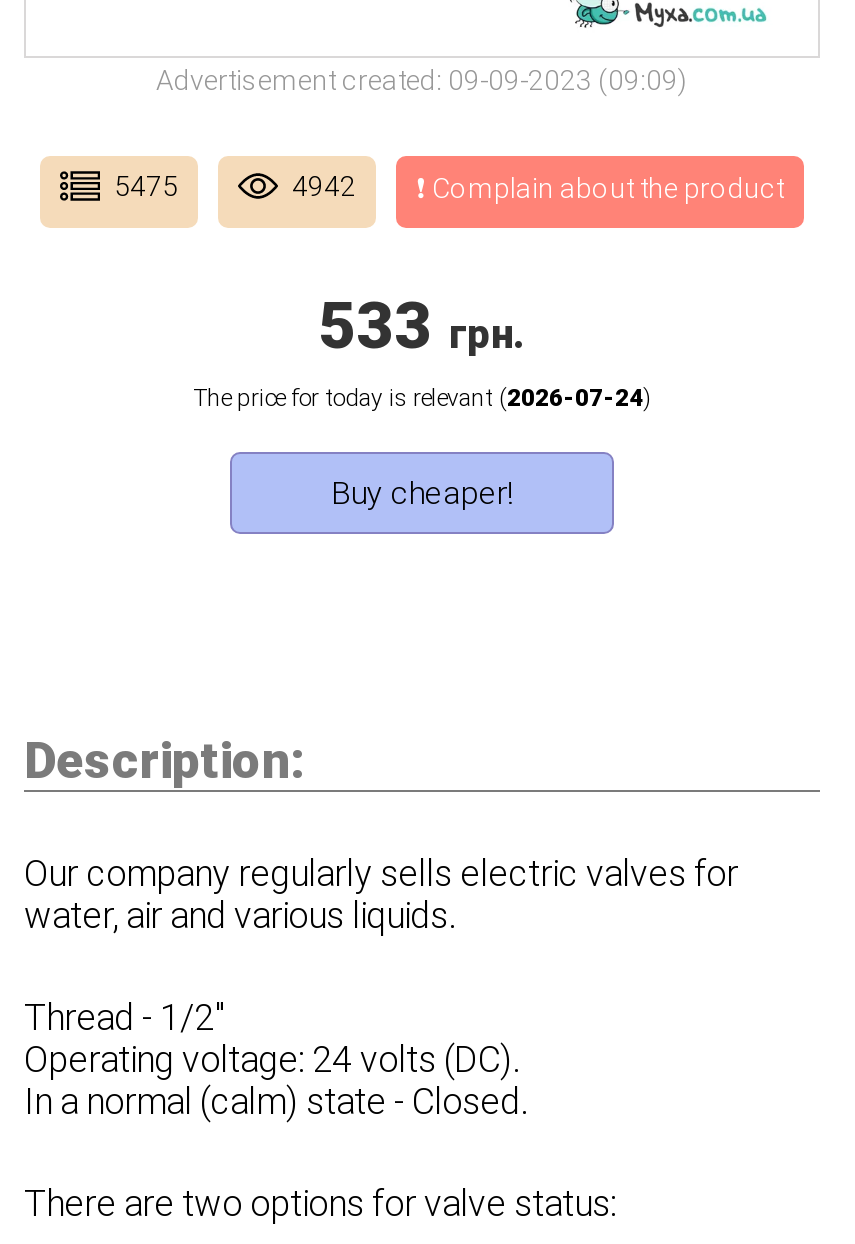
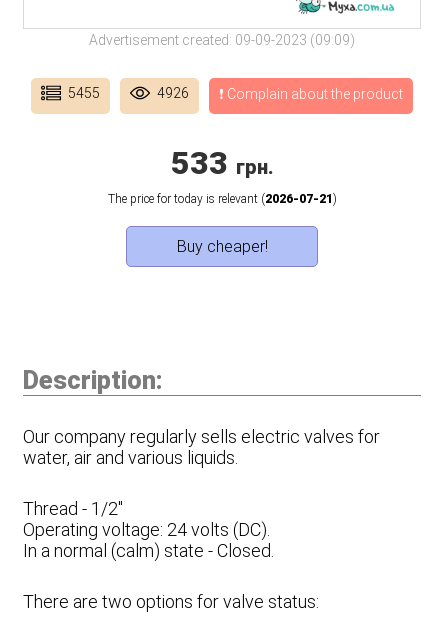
[114,169,178,201] 5475 -> [68,85,100,101] 5455
[292,169,356,201] 4942 -> [157,85,189,101] 4926
[193,383,651,411] The price for today is relevant (2026-07-24) -> [107,192,336,206] The price for today is relevant (2026-07-21)

